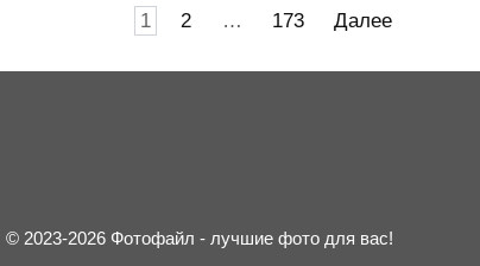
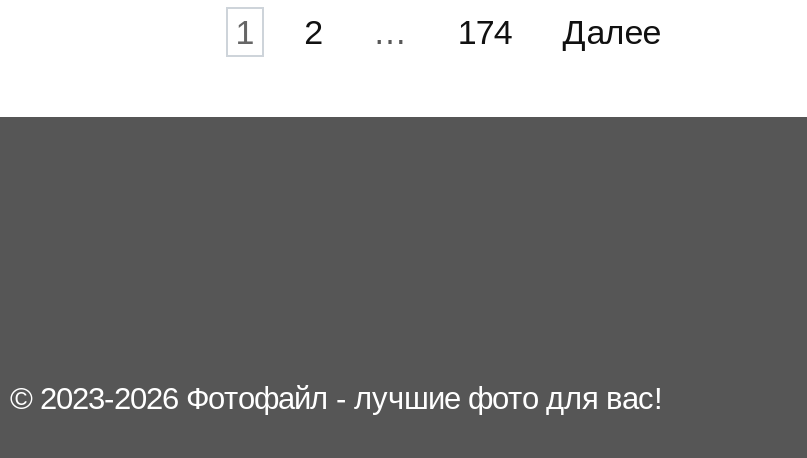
[272,9,304,32] 173 -> [458,13,512,51] 174

